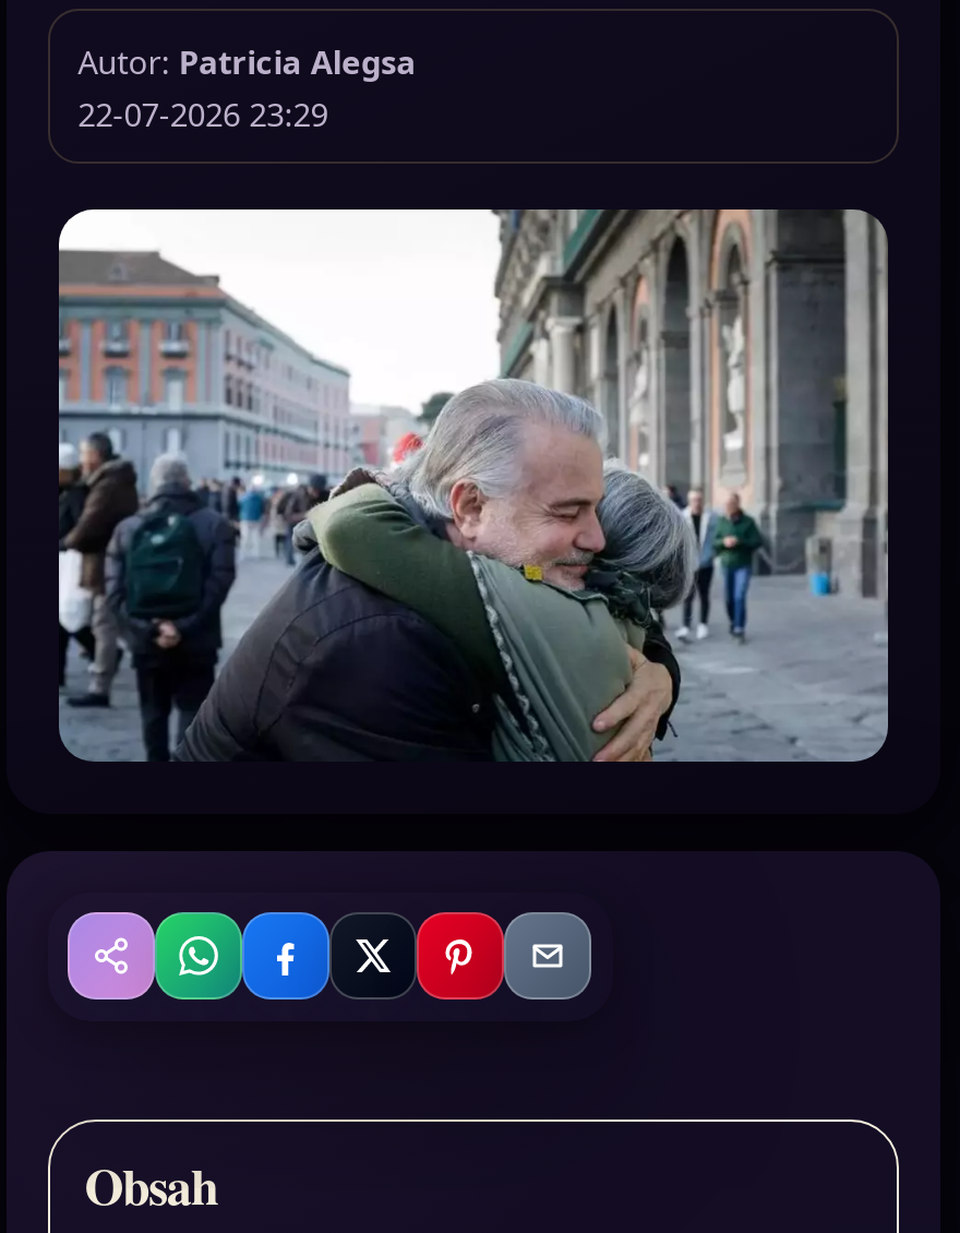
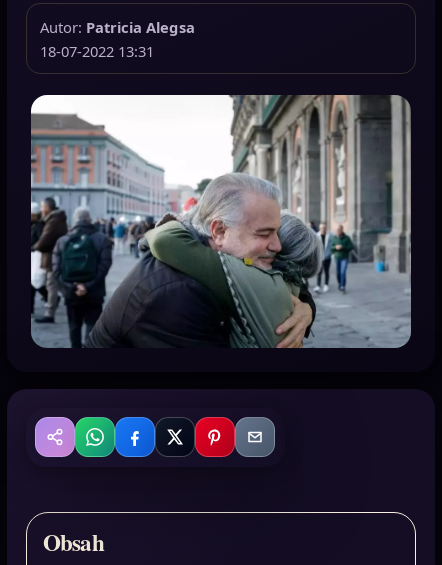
[78,91,328,135] 22-07-2026 23:29 -> [40,41,154,61] 18-07-2022 13:31

